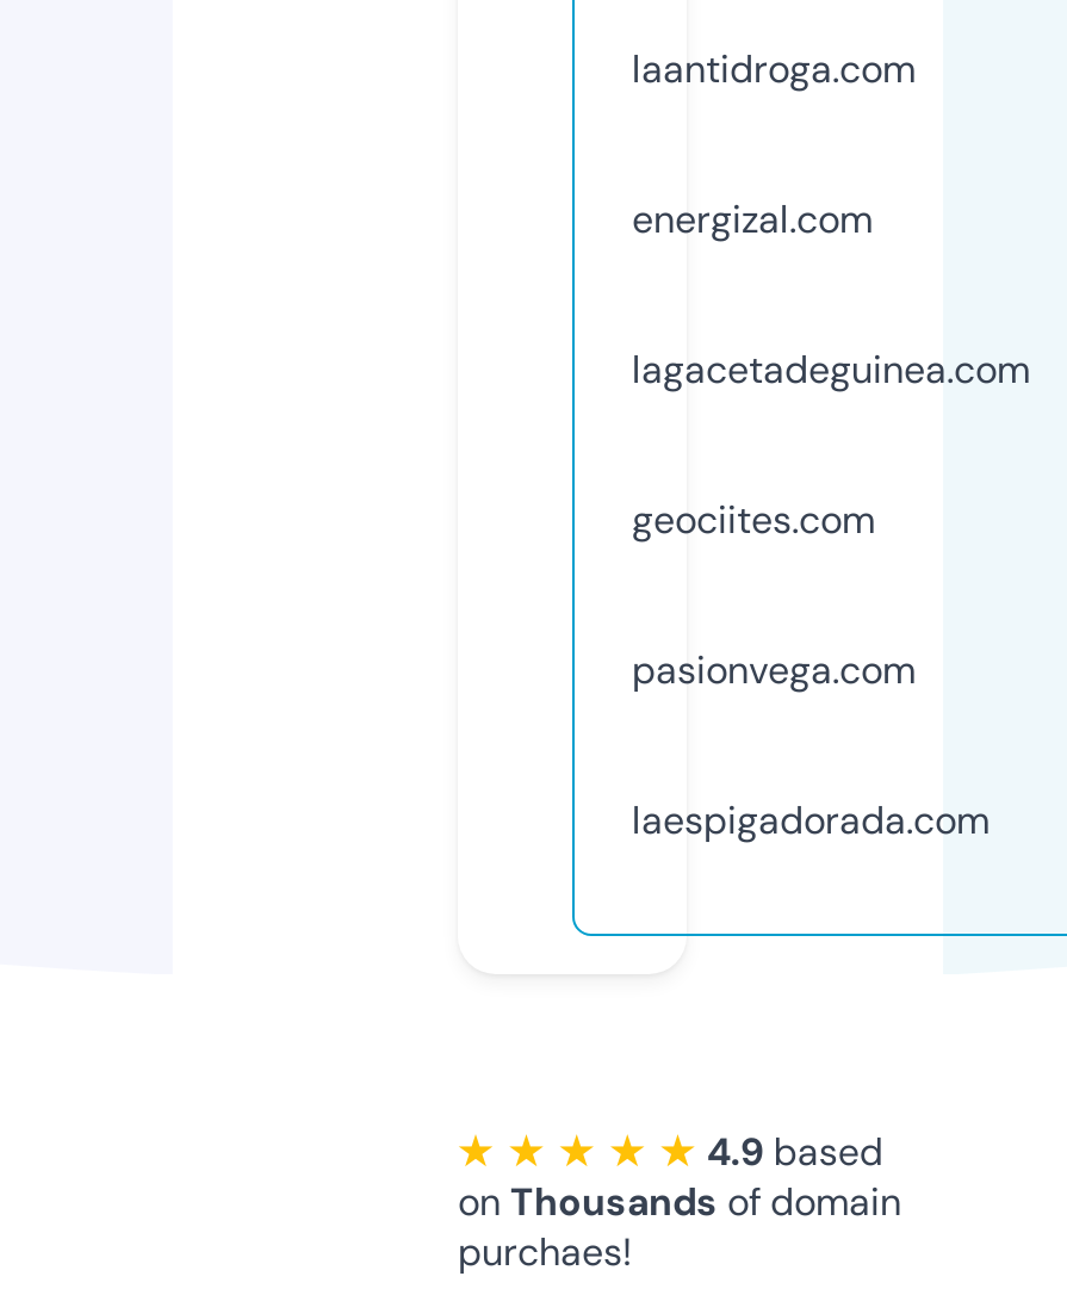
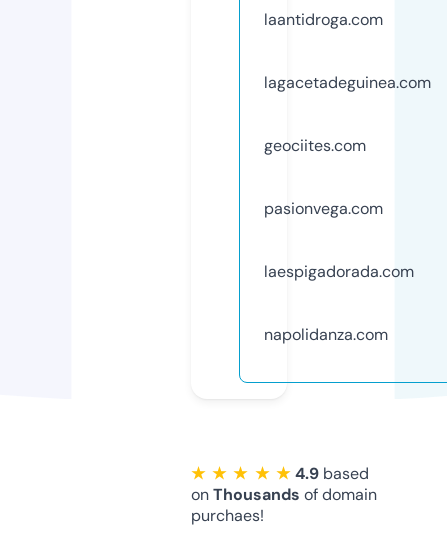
[632,194,873,244] energizal.com -> none
moved [632,344,1030,845] -> [264,72,431,282]: lagacetadeguinea.com | geociites.com | pasionvega.com | laespigadorada.com
none -> [264,324,388,345] napolidanza.com

